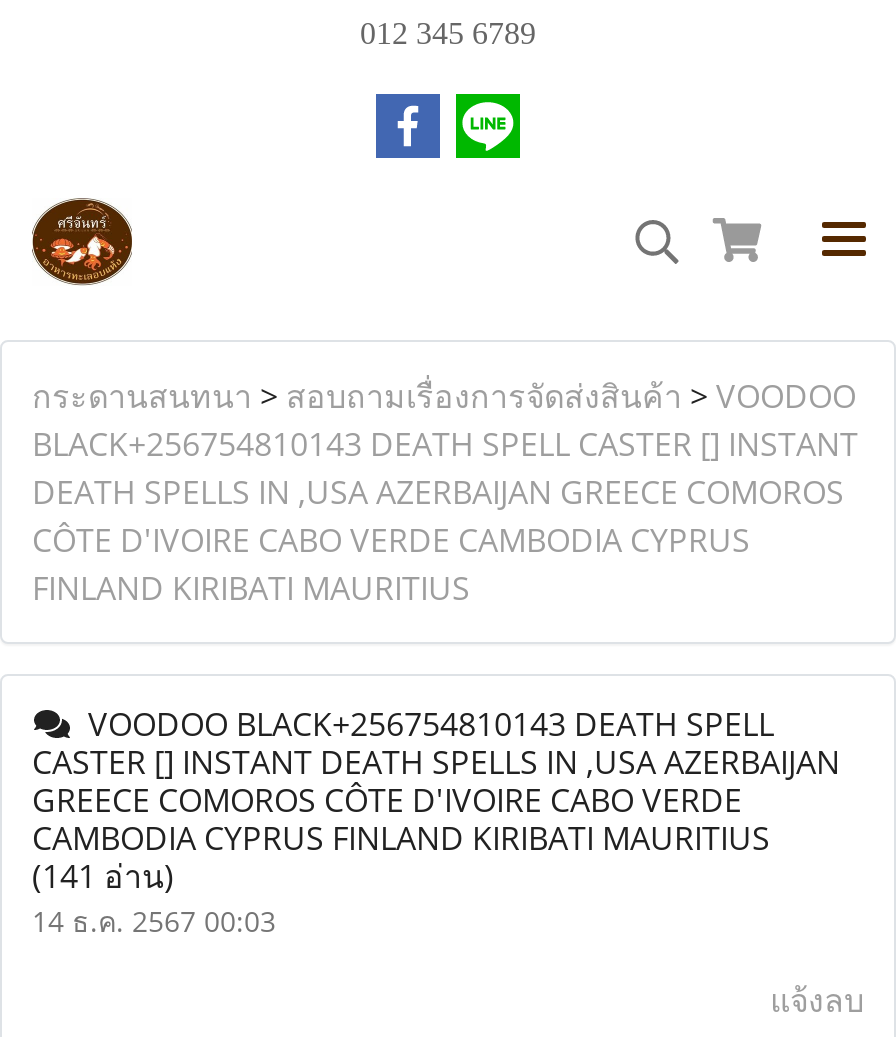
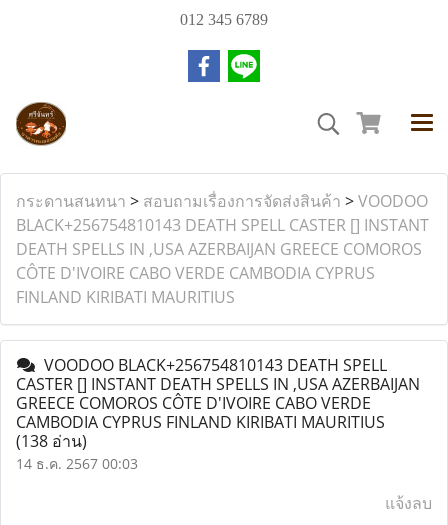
[32,854,174,898] (141 อ่าน) -> [16,430,87,452] (138 อ่าน)

